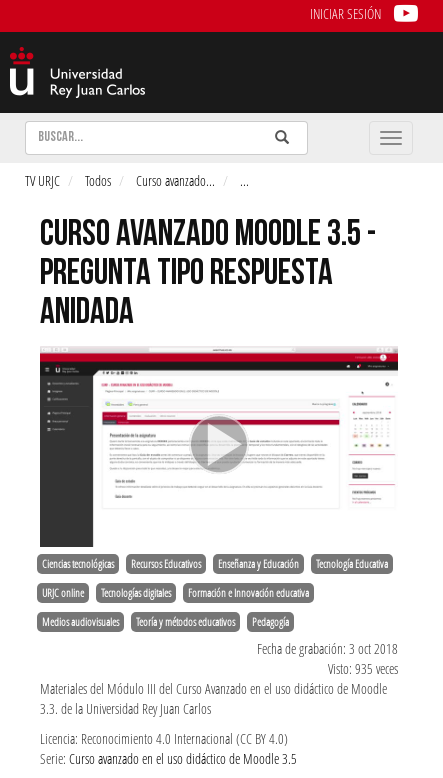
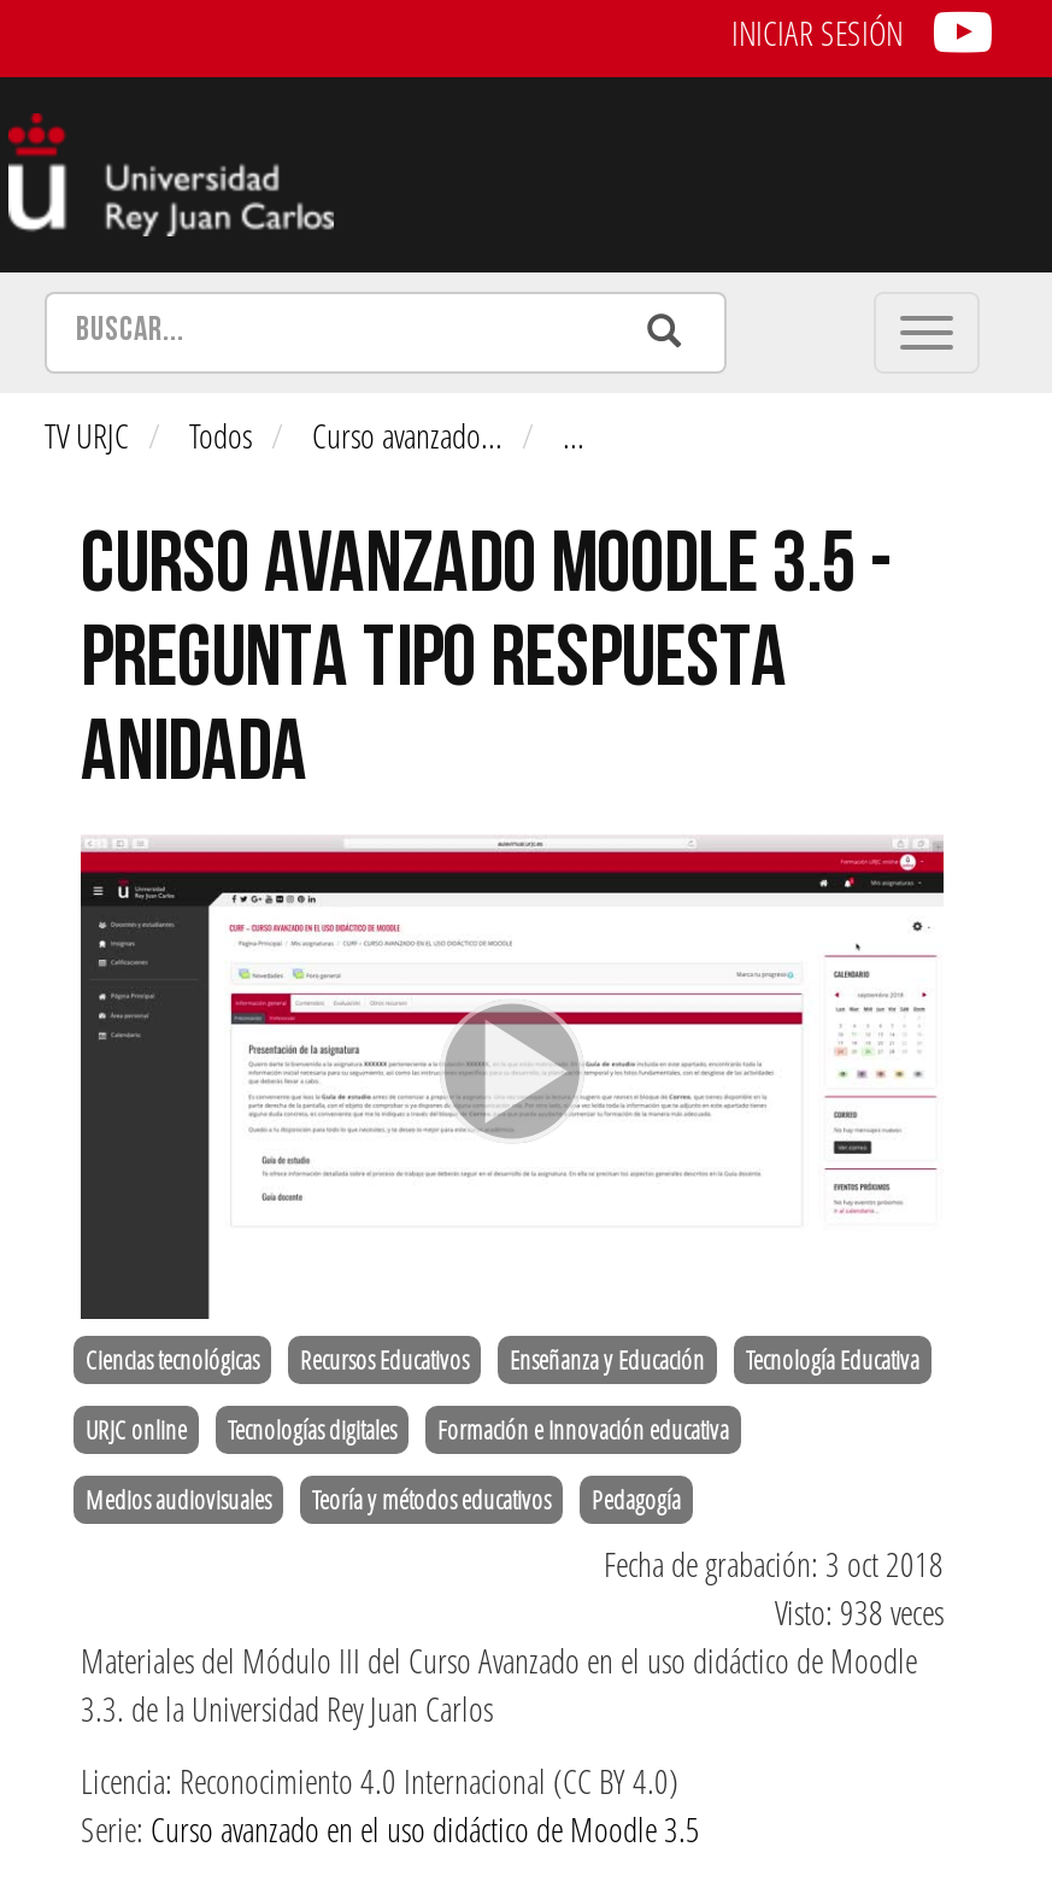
[328,659,398,678] Visto: 935 veces -> [775,1590,944,1636] Visto: 938 veces

